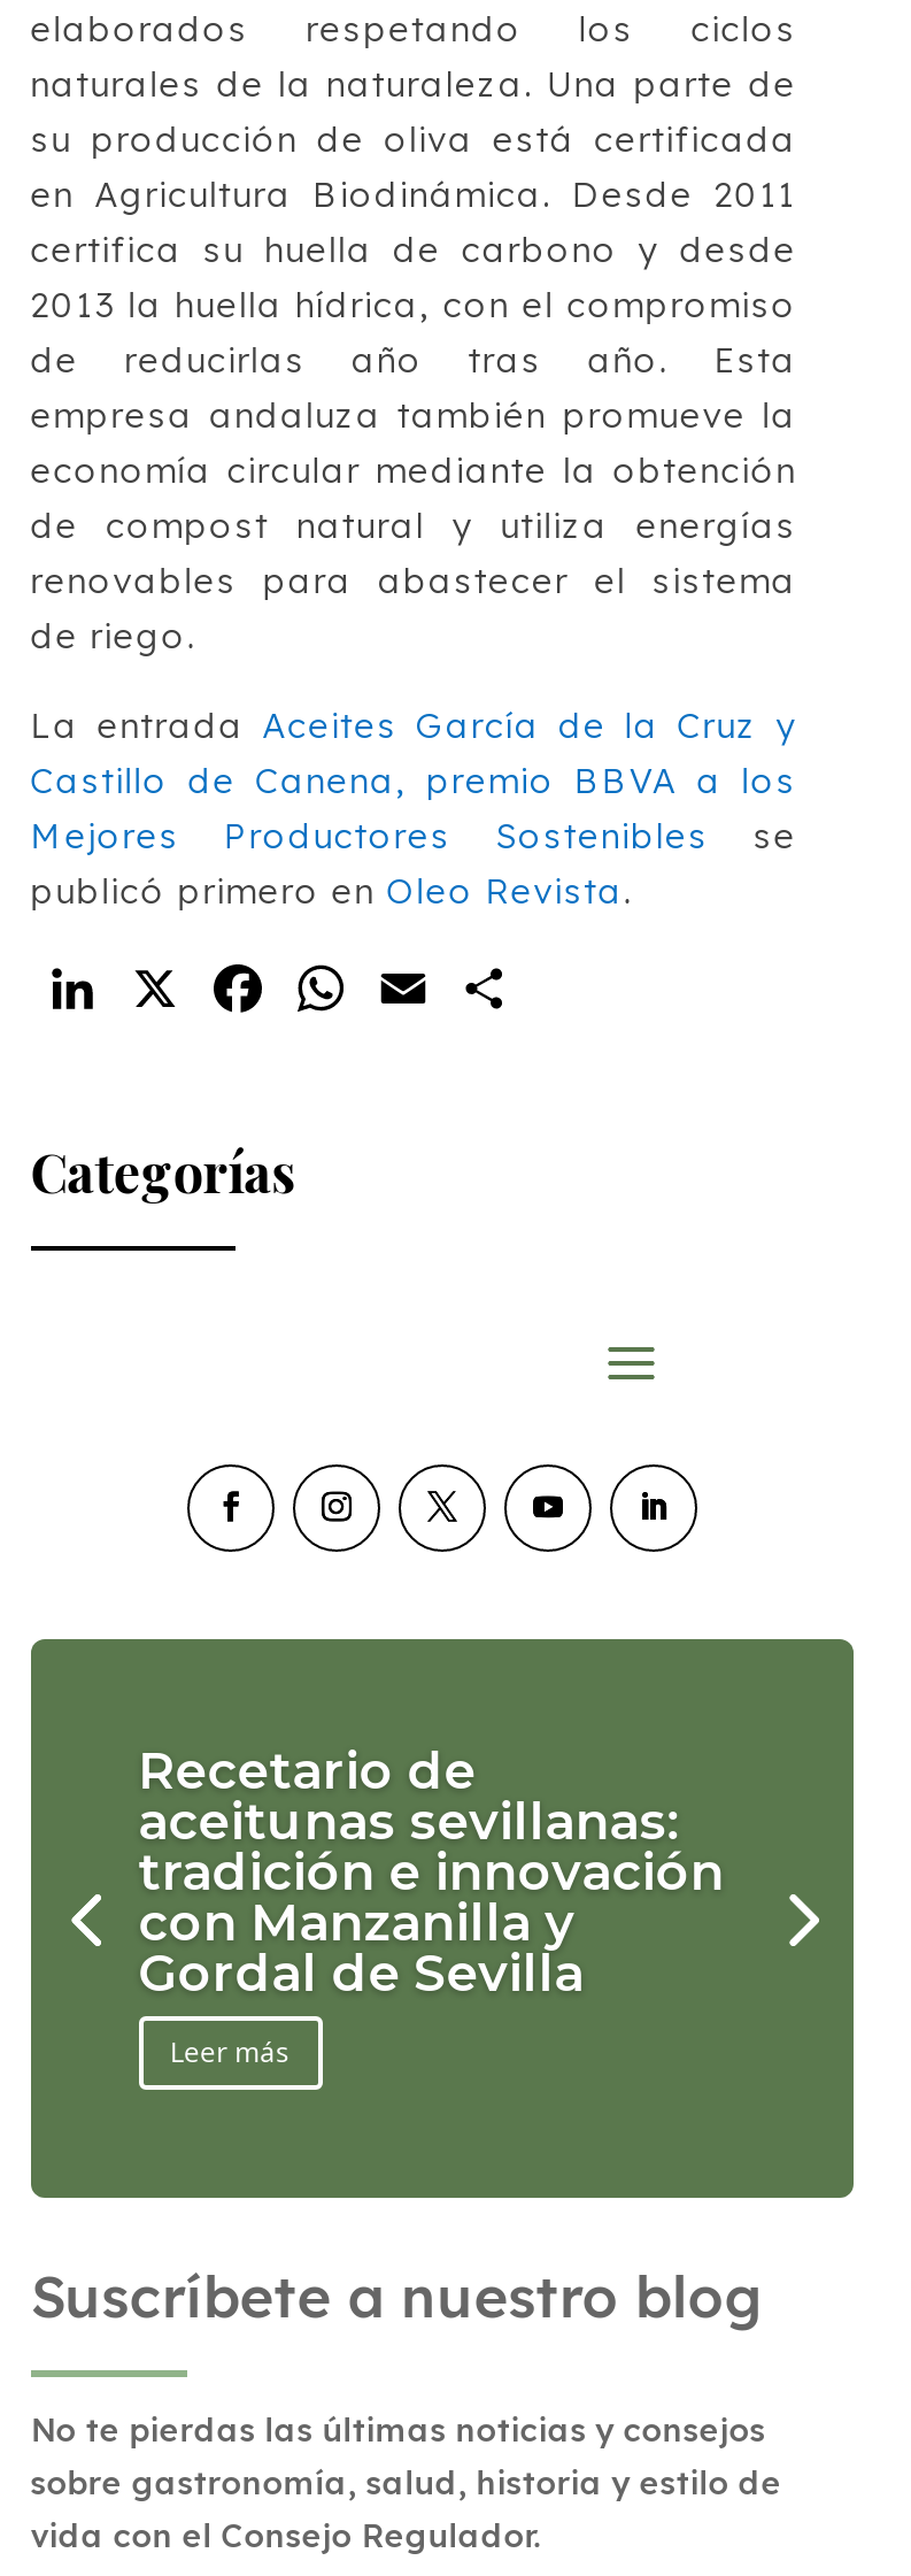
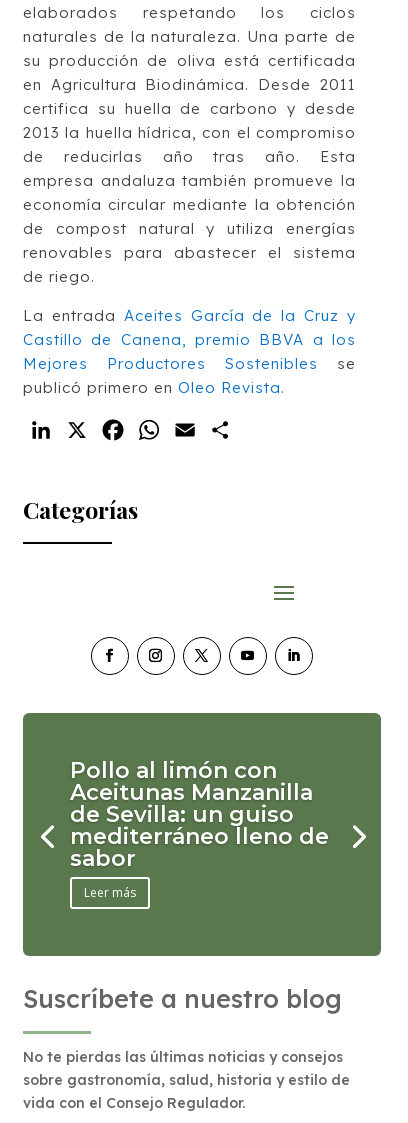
[138,1741,724,2005] Recetario de | aceitunas sevillanas: | tradición e innovación | con Manzanilla y | Gordal de Sevilla -> [70,757,329,872] Pollo al limón con | Aceitunas Manzanilla | de Sevilla: un guiso | mediterráneo lleno de | sabor

